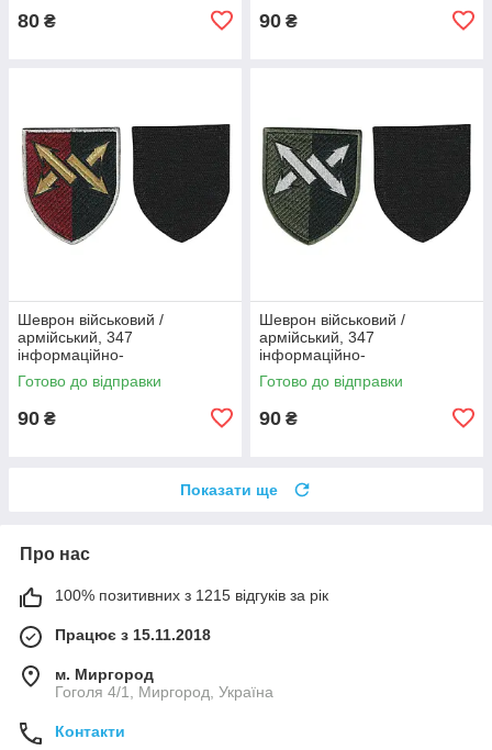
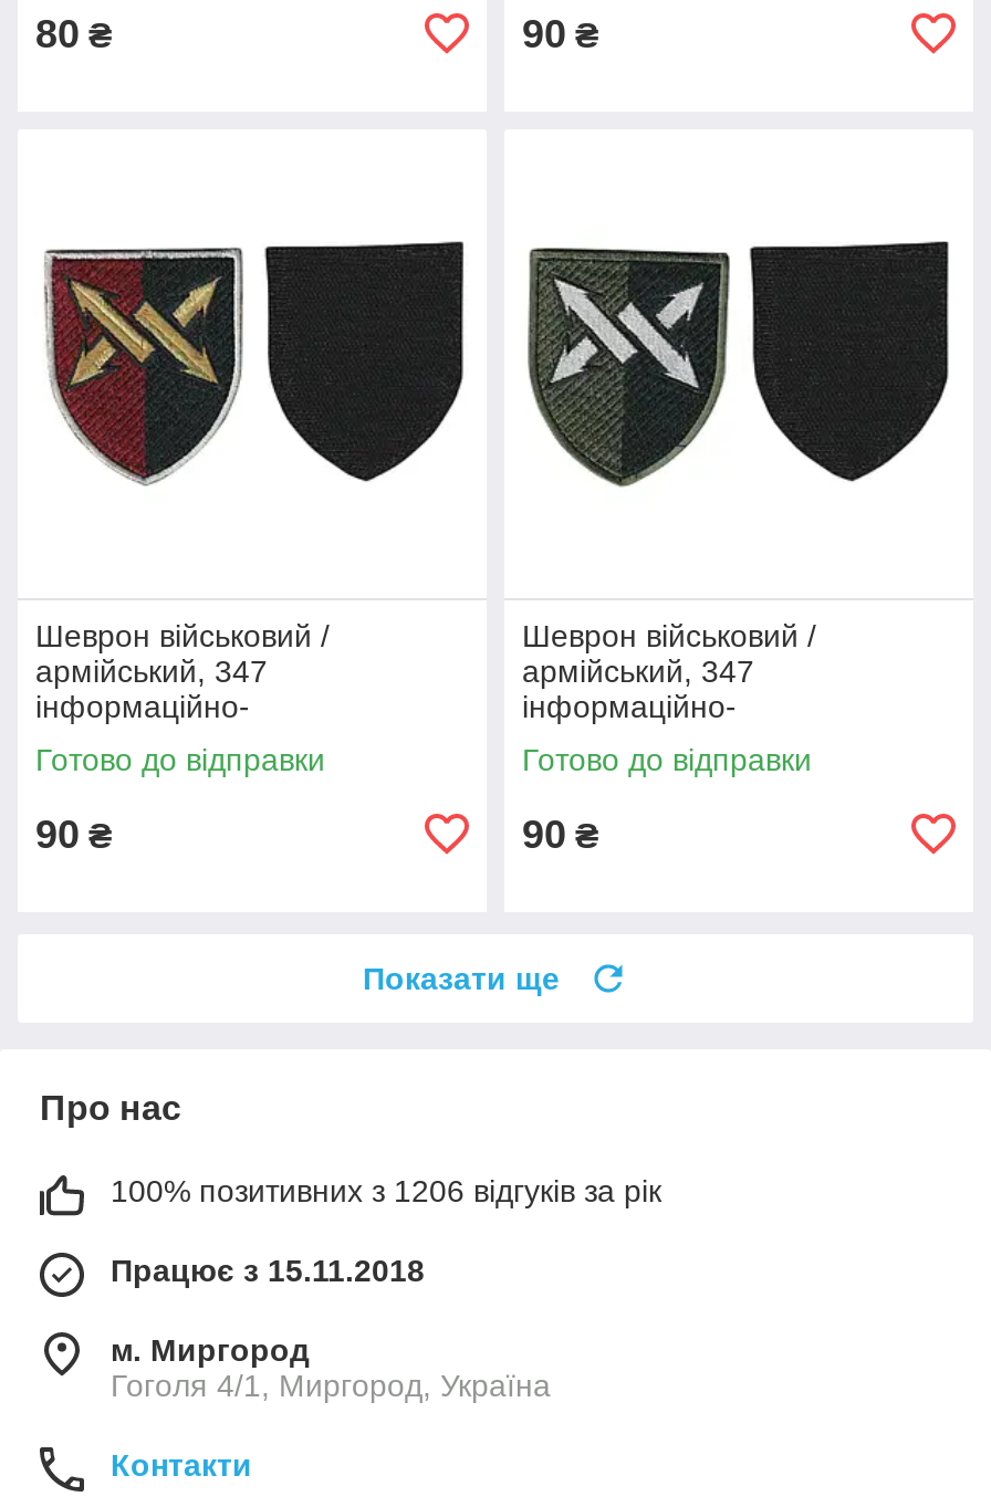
[55,586,328,604] 100% позитивних з 1215 відгуків за рік -> [111,1173,661,1208] 100% позитивних з 1206 відгуків за рік

